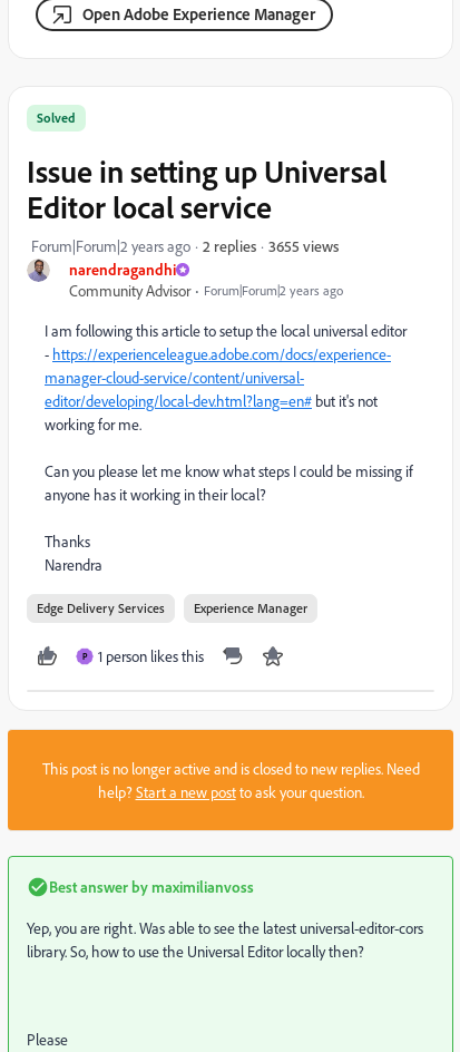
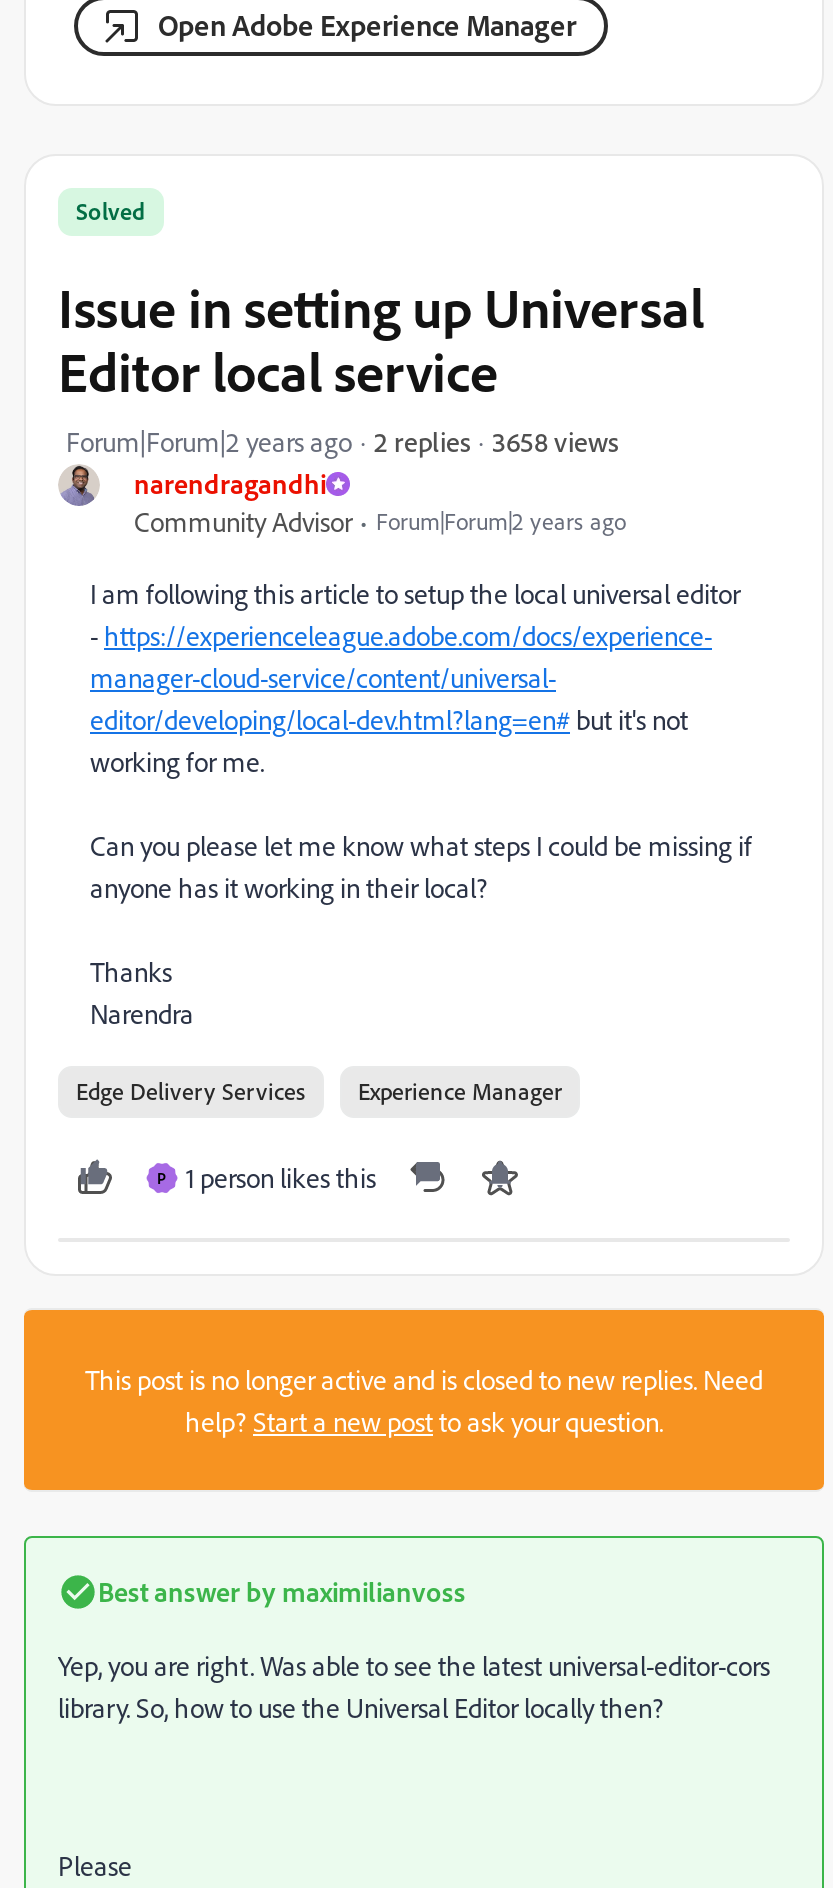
[268,236,339,255] 3655 views -> [492,423,618,457] 3658 views

